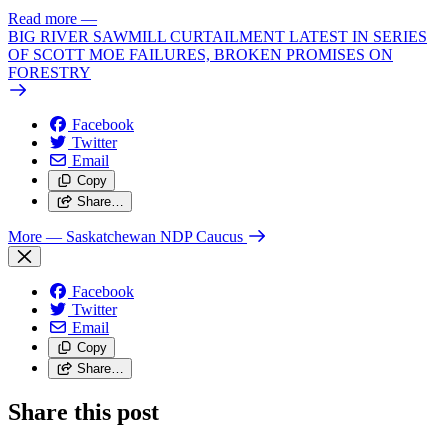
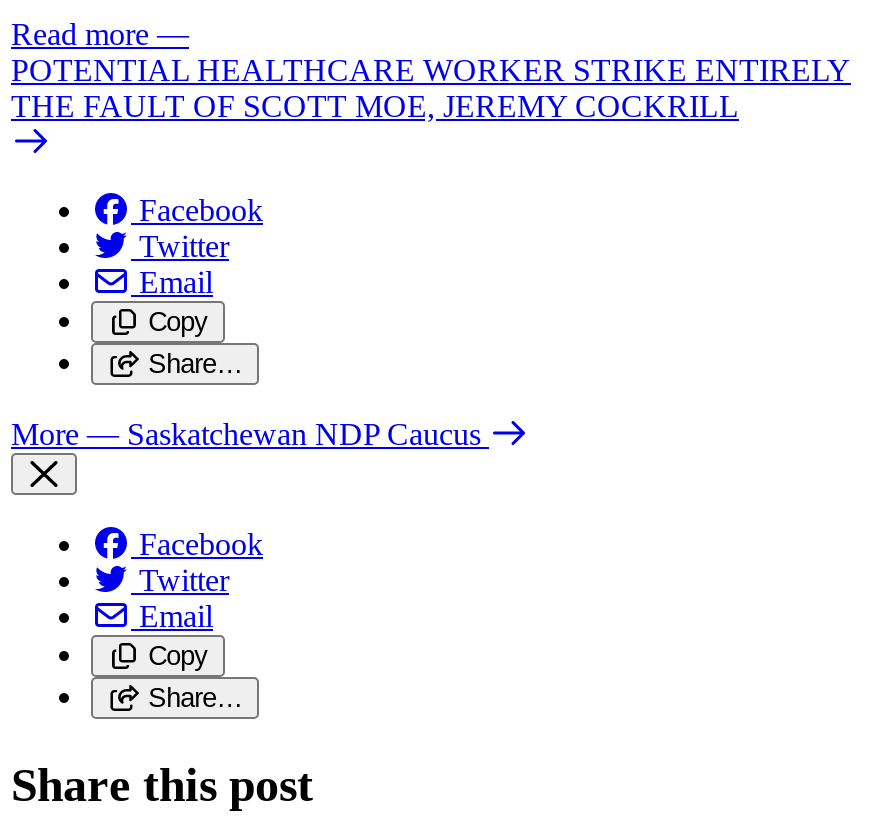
[8,28,427,81] BIG RIVER SAWMILL CURTAILMENT LATEST IN SERIES | OF SCOTT MOE FAILURES, BROKEN PROMISES ON | FORESTRY -> [11,54,851,124] POTENTIAL HEALTHCARE WORKER STRIKE ENTIRELY | THE FAULT OF SCOTT MOE, JEREMY COCKRILL

